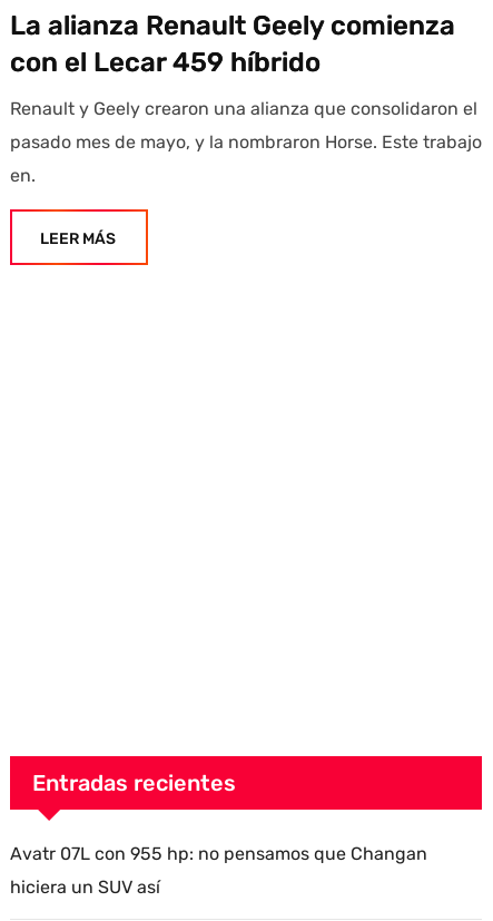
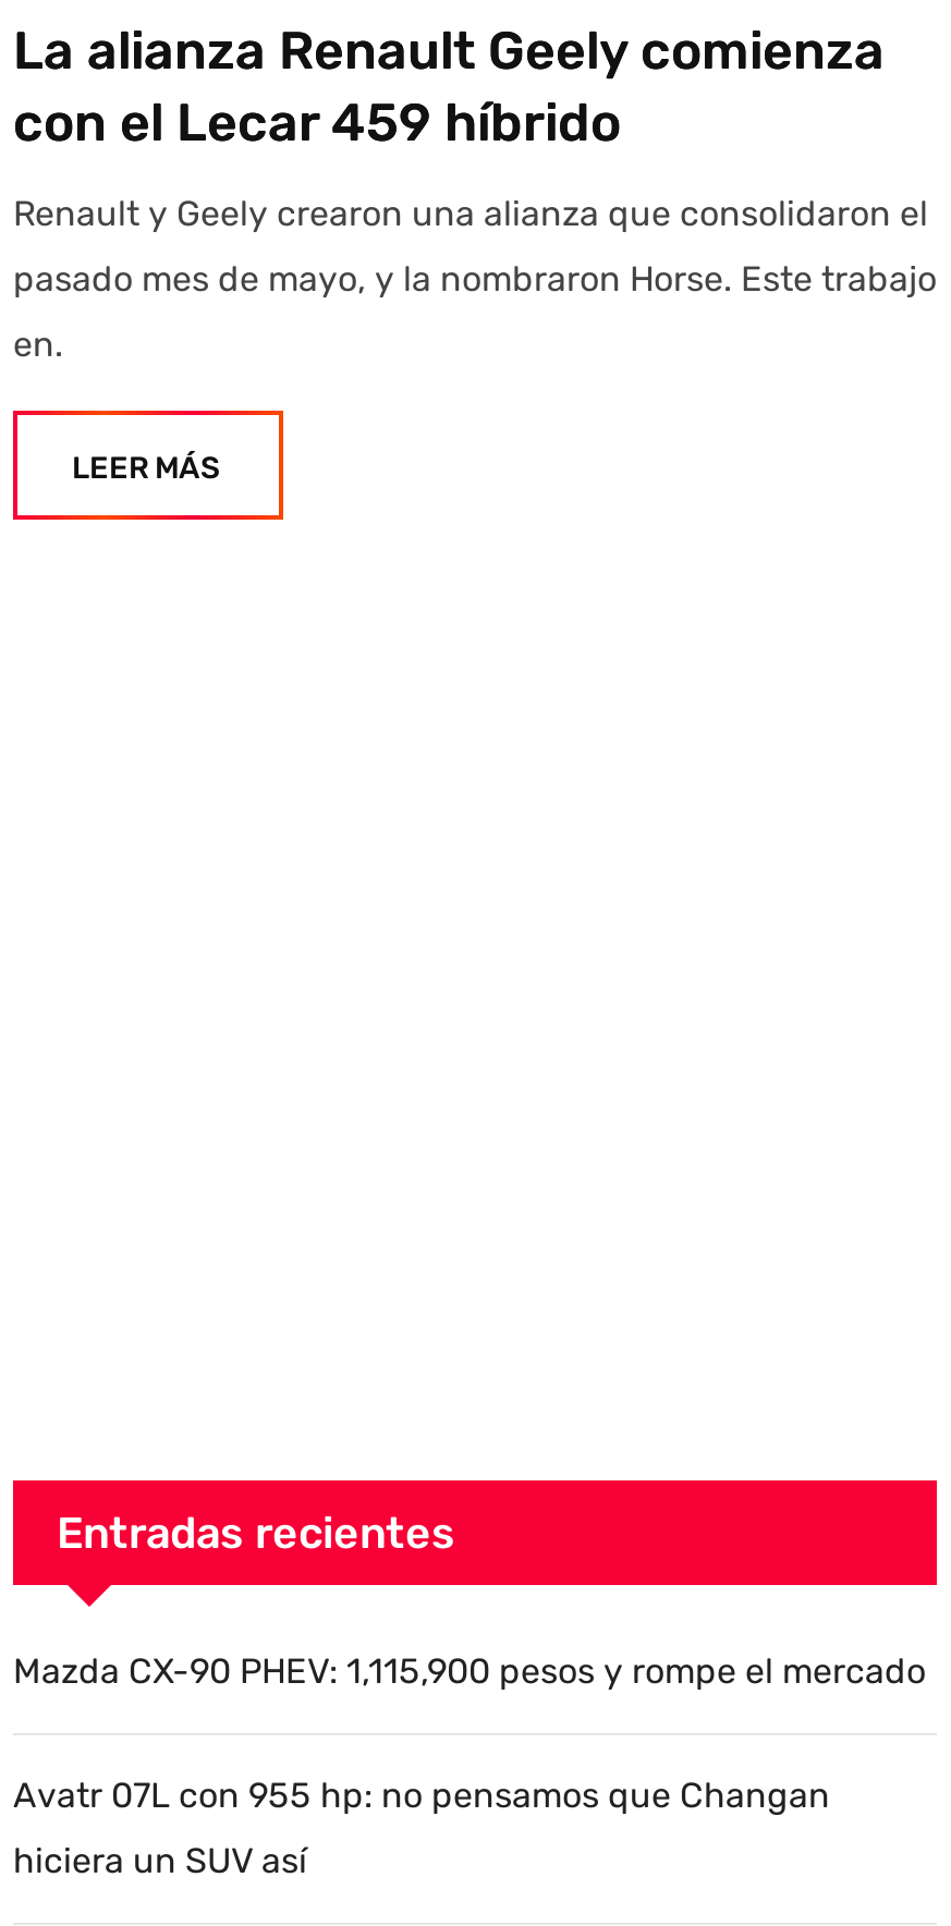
none -> [13,1649,926,1691] Mazda CX-90 PHEV: 1,115,900 pesos y rompe el mercado

